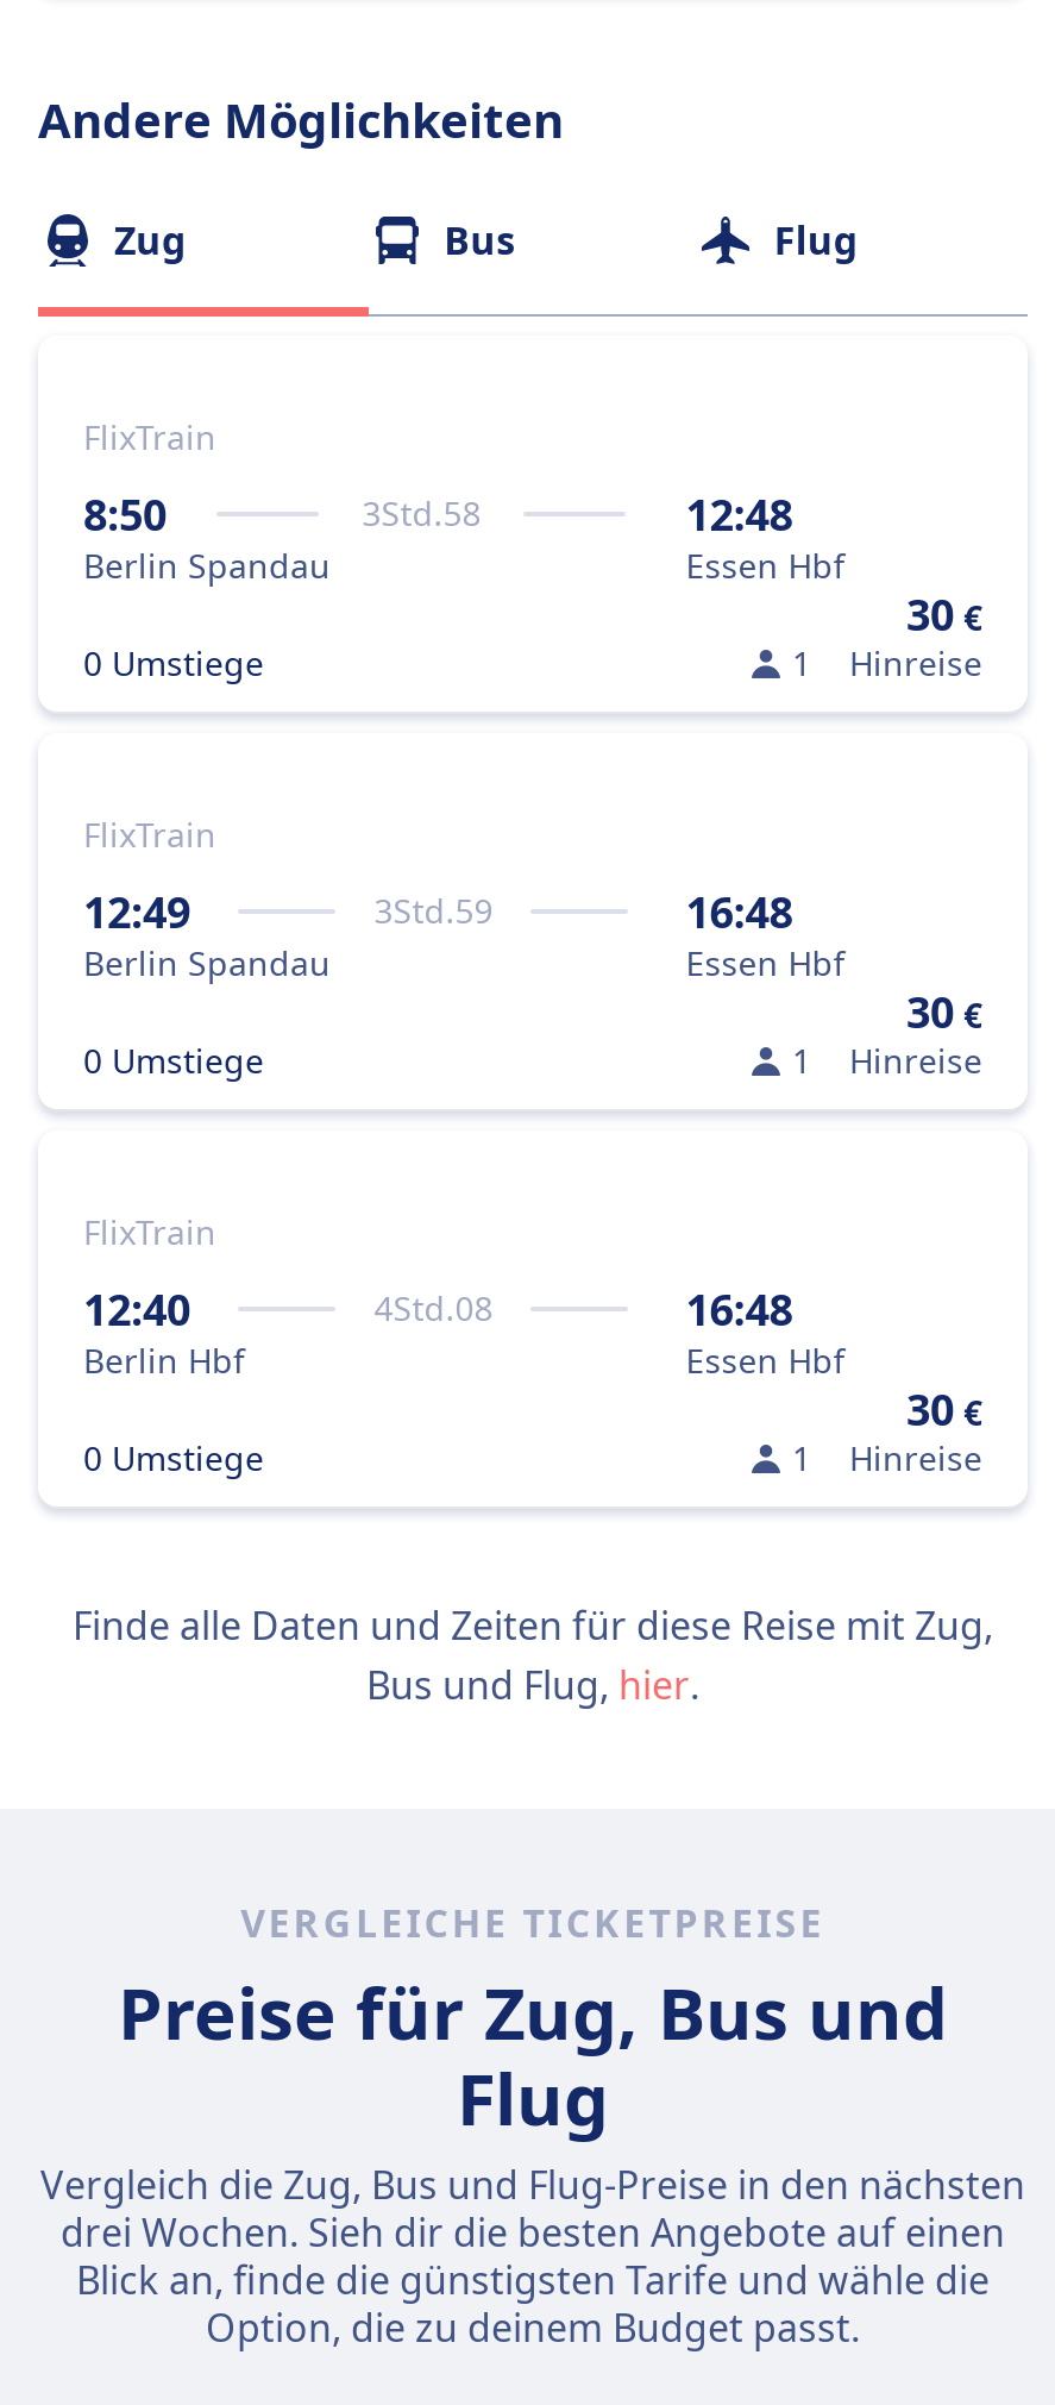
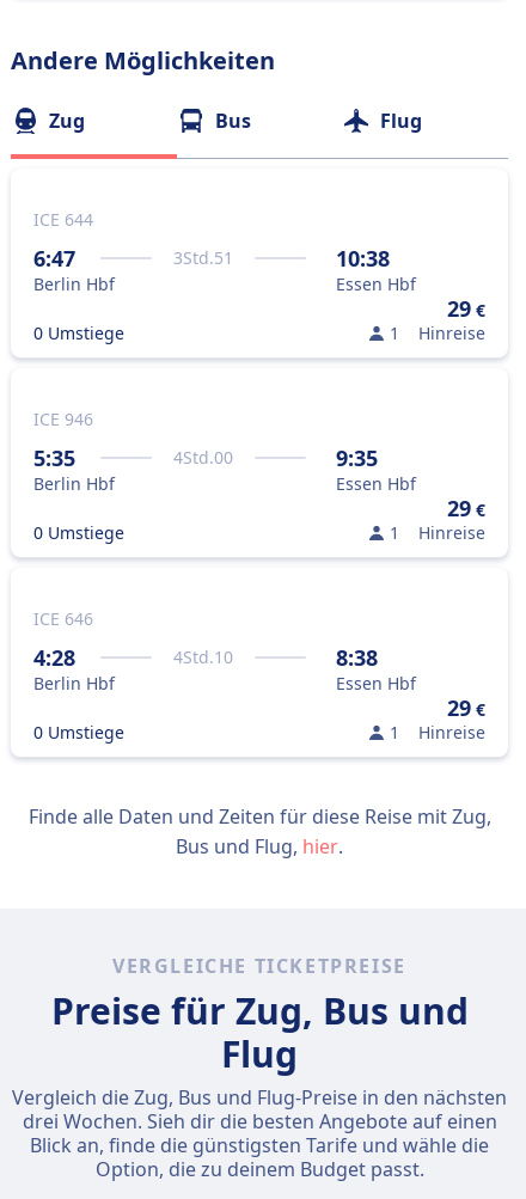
[83,414,216,459] FlixTrain -> [33,208,93,231] ICE 644
[83,486,481,588] 8:50 | 3Std.58 | Berlin Spandau -> [33,244,233,295] 6:47 | 3Std.51 | Berlin Hbf
[686,486,793,543] 12:48 -> [336,244,390,273] 10:38
[906,585,982,643] 30 € -> [447,294,485,323] 29 €
[83,812,216,857] FlixTrain -> [33,408,93,430] ICE 946
[83,883,493,985] 12:49 | 3Std.59 | Berlin Spandau -> [33,443,233,495] 5:35 | 4Std.00 | Berlin Hbf
[686,883,793,940] 16:48 -> [336,443,378,472] 9:35
[906,983,982,1040] 30 € -> [447,494,485,522] 29 €
[83,1209,216,1254] FlixTrain -> [33,607,93,630] ICE 646
[83,1280,493,1338] 12:40 | 4Std.08 -> [33,643,233,672] 4:28 | 4Std.10
[686,1280,793,1338] 16:48 -> [336,643,378,672] 8:38
[906,1380,982,1438] 30 € -> [447,693,485,722] 29 €

